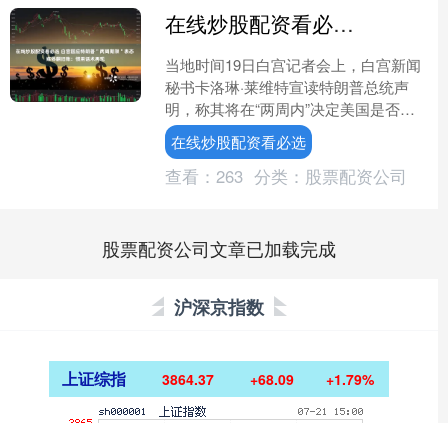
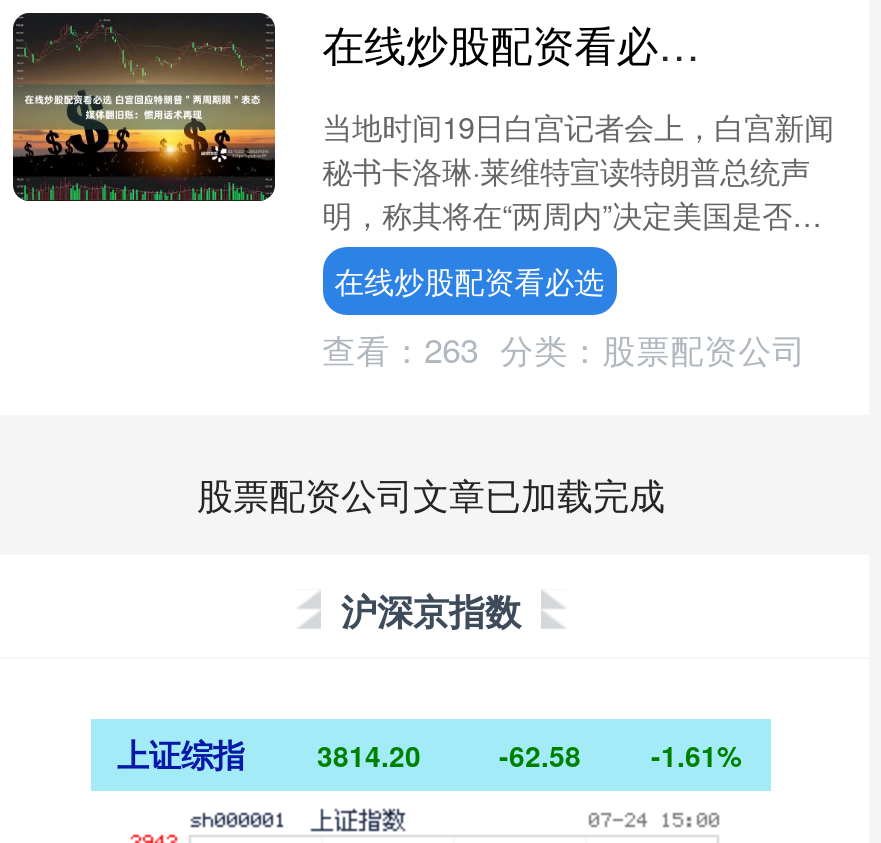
[162,369,214,389] 3864.37 -> [317,735,421,775] 3814.20
[250,369,294,389] +68.09 -> [499,735,581,775] -62.58
[326,369,374,389] +1.79% -> [651,735,741,775] -1.61%

